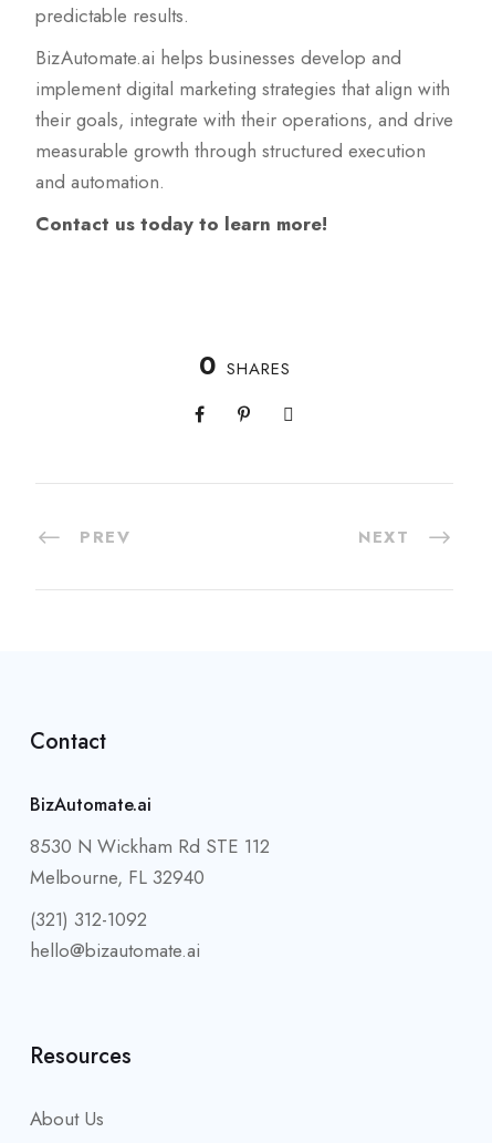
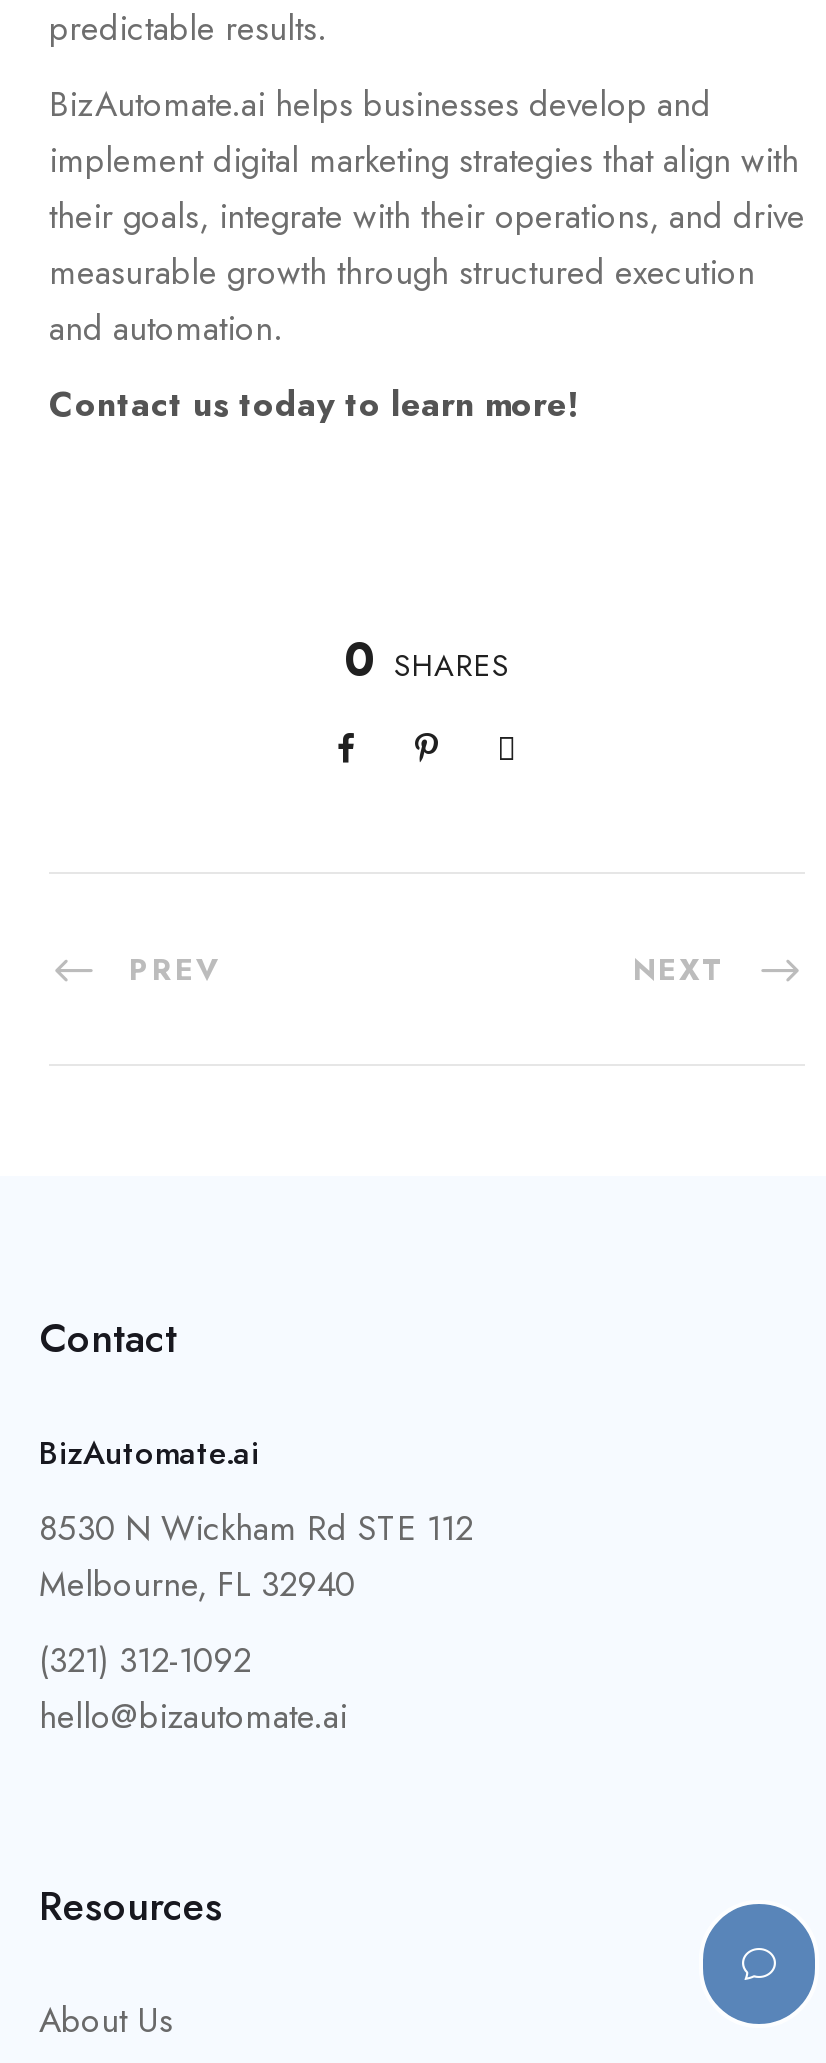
none -> [701,1902,817,2026] [image]

